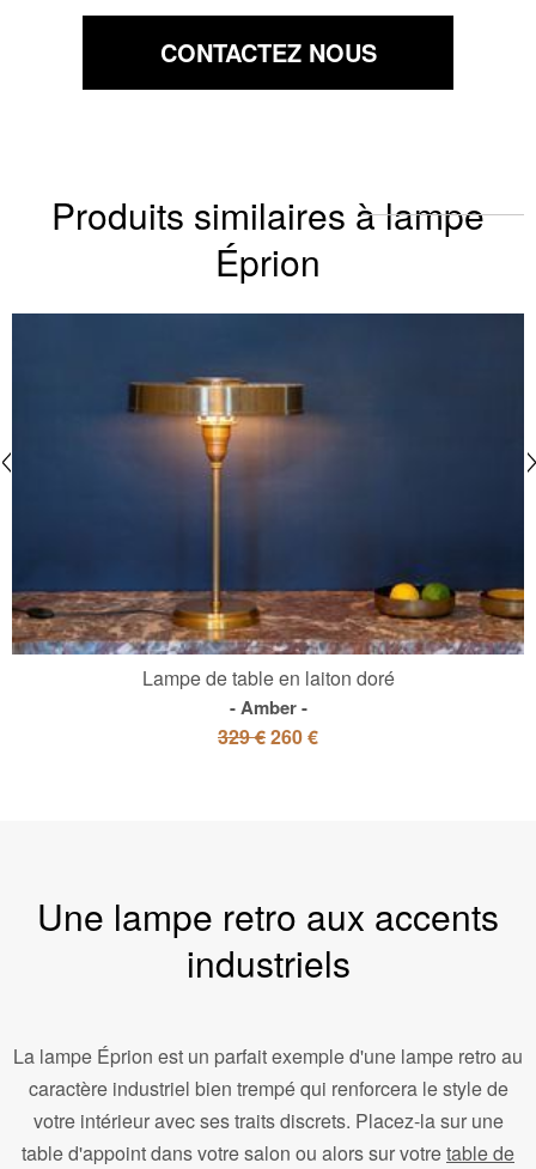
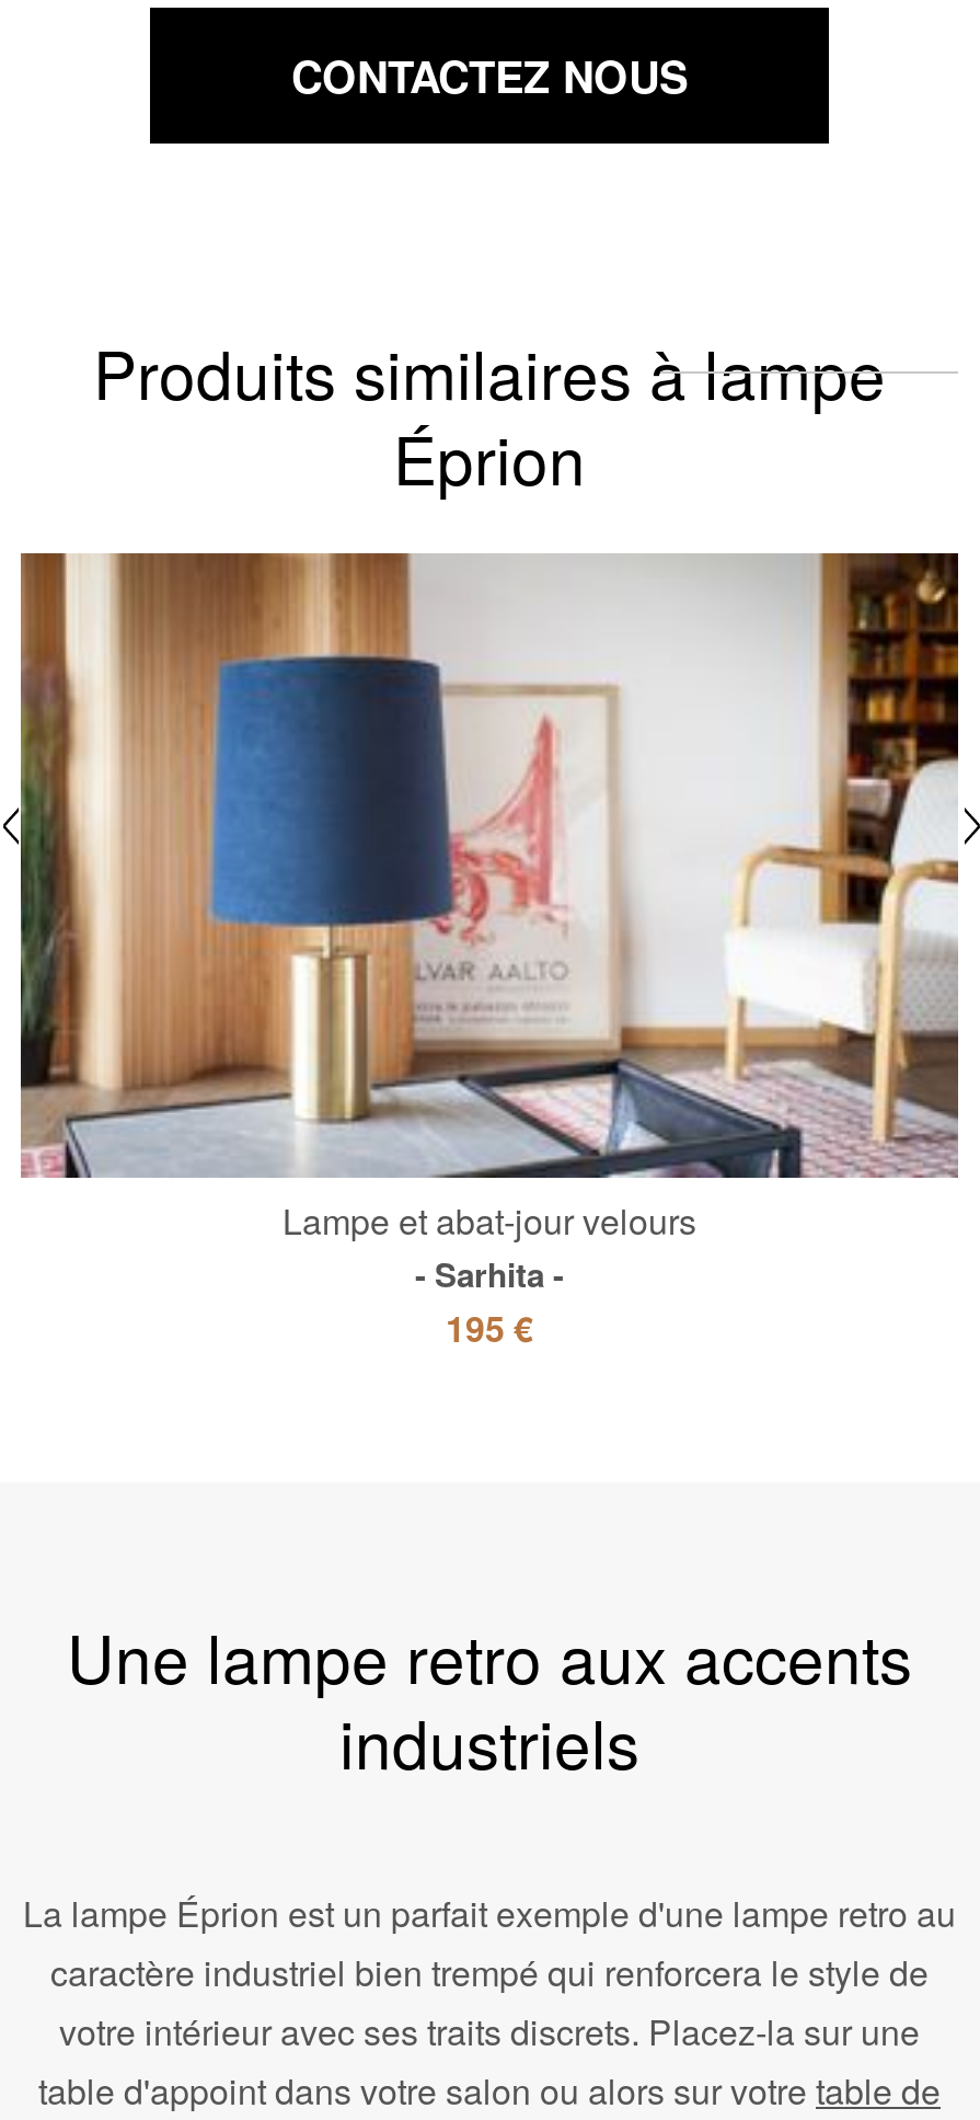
[11,312,525,750] [image] | Lampe de table en laiton doré | Amber | 329 €260 € -> [19,551,960,1353] [image] | Lampe et abat-jour velours | Sarhita | 195 €

